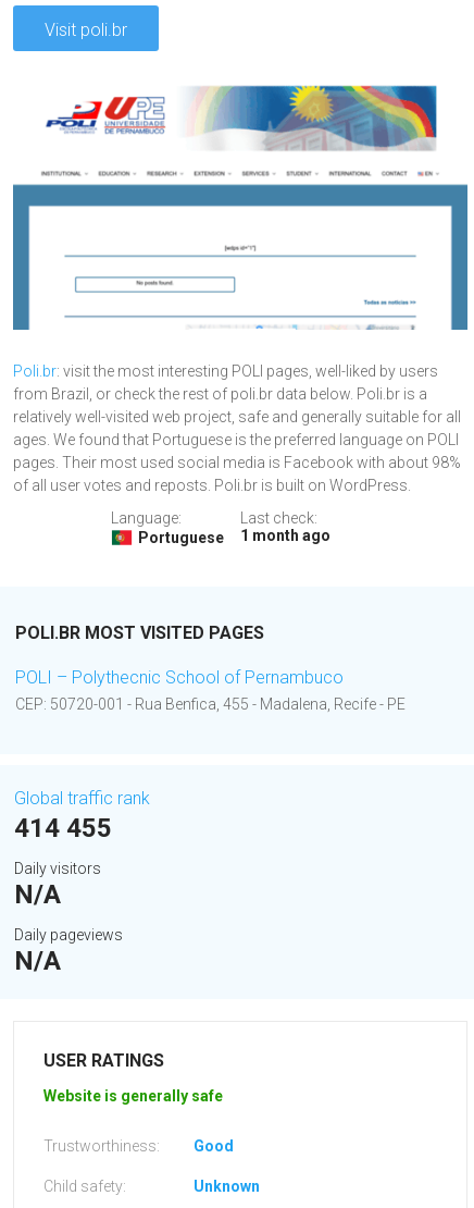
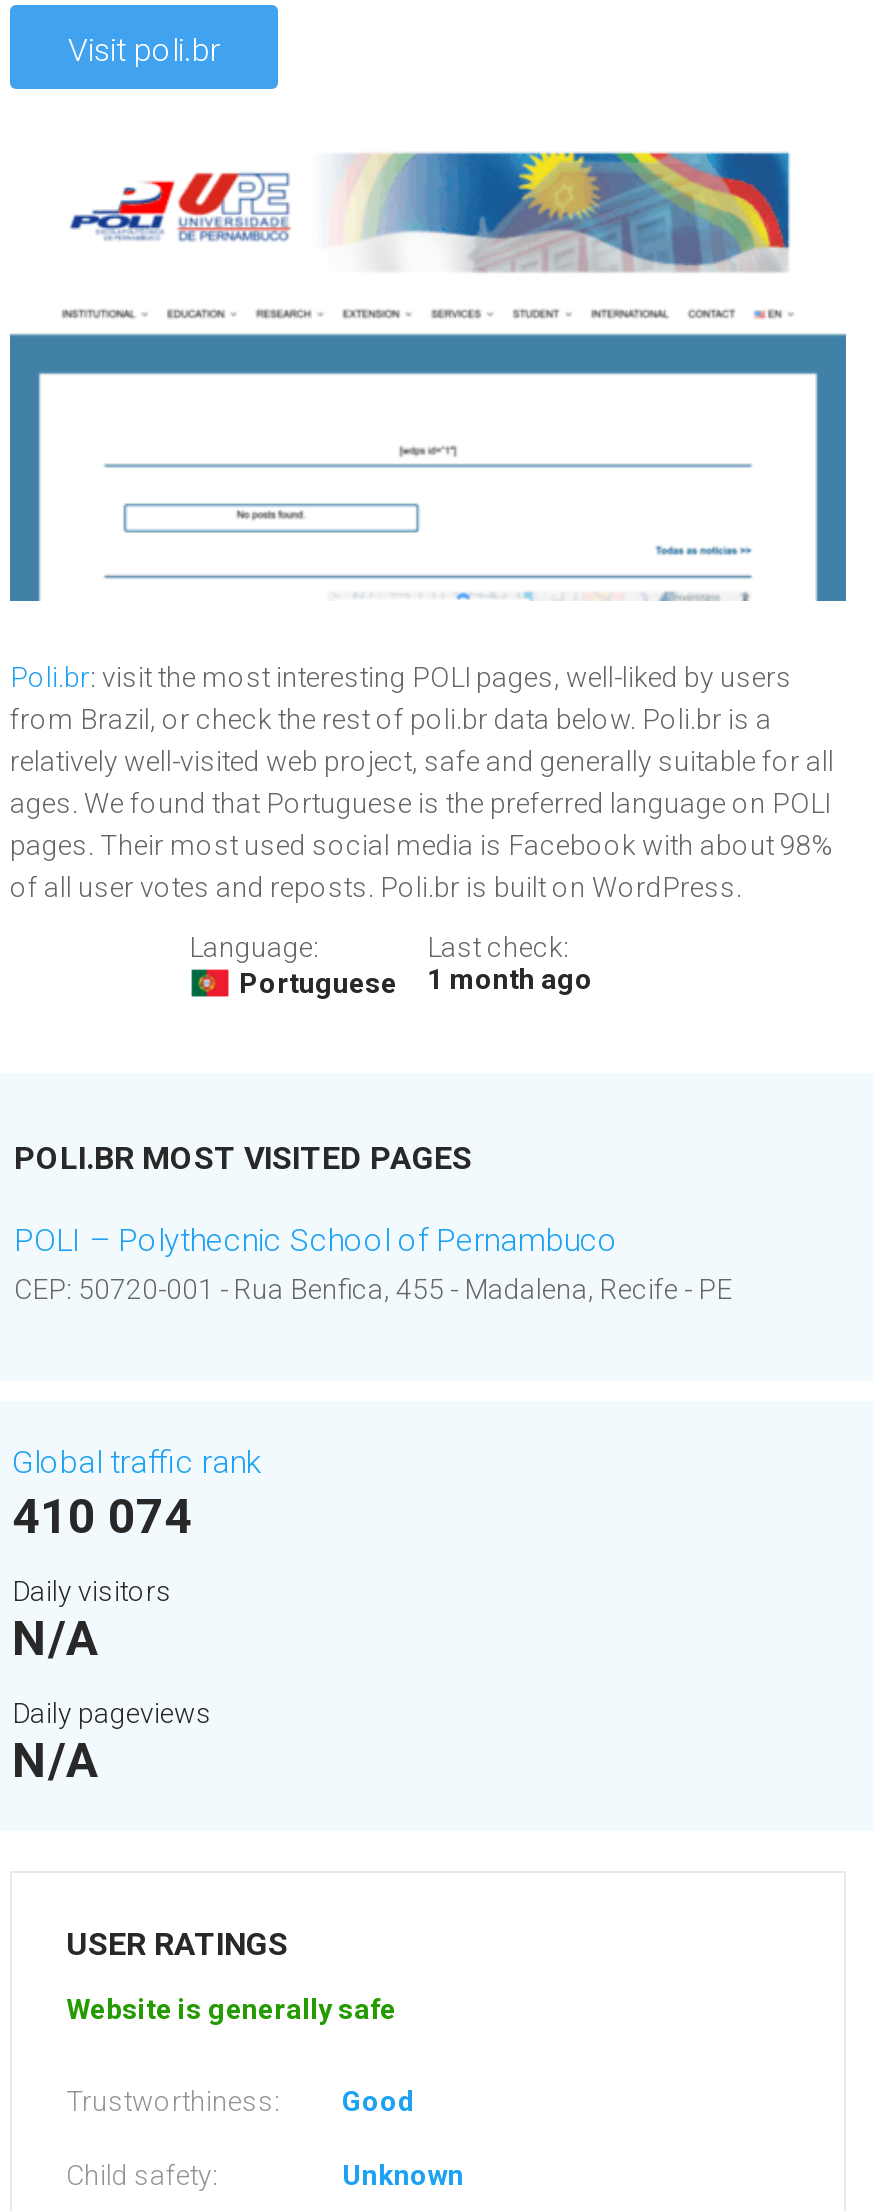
[14,813,112,844] 414 455 -> [12,1489,192,1545] 410 074

